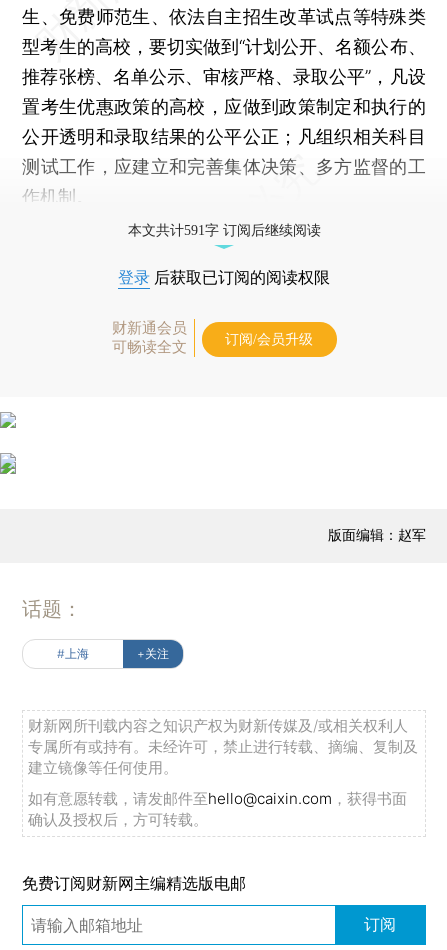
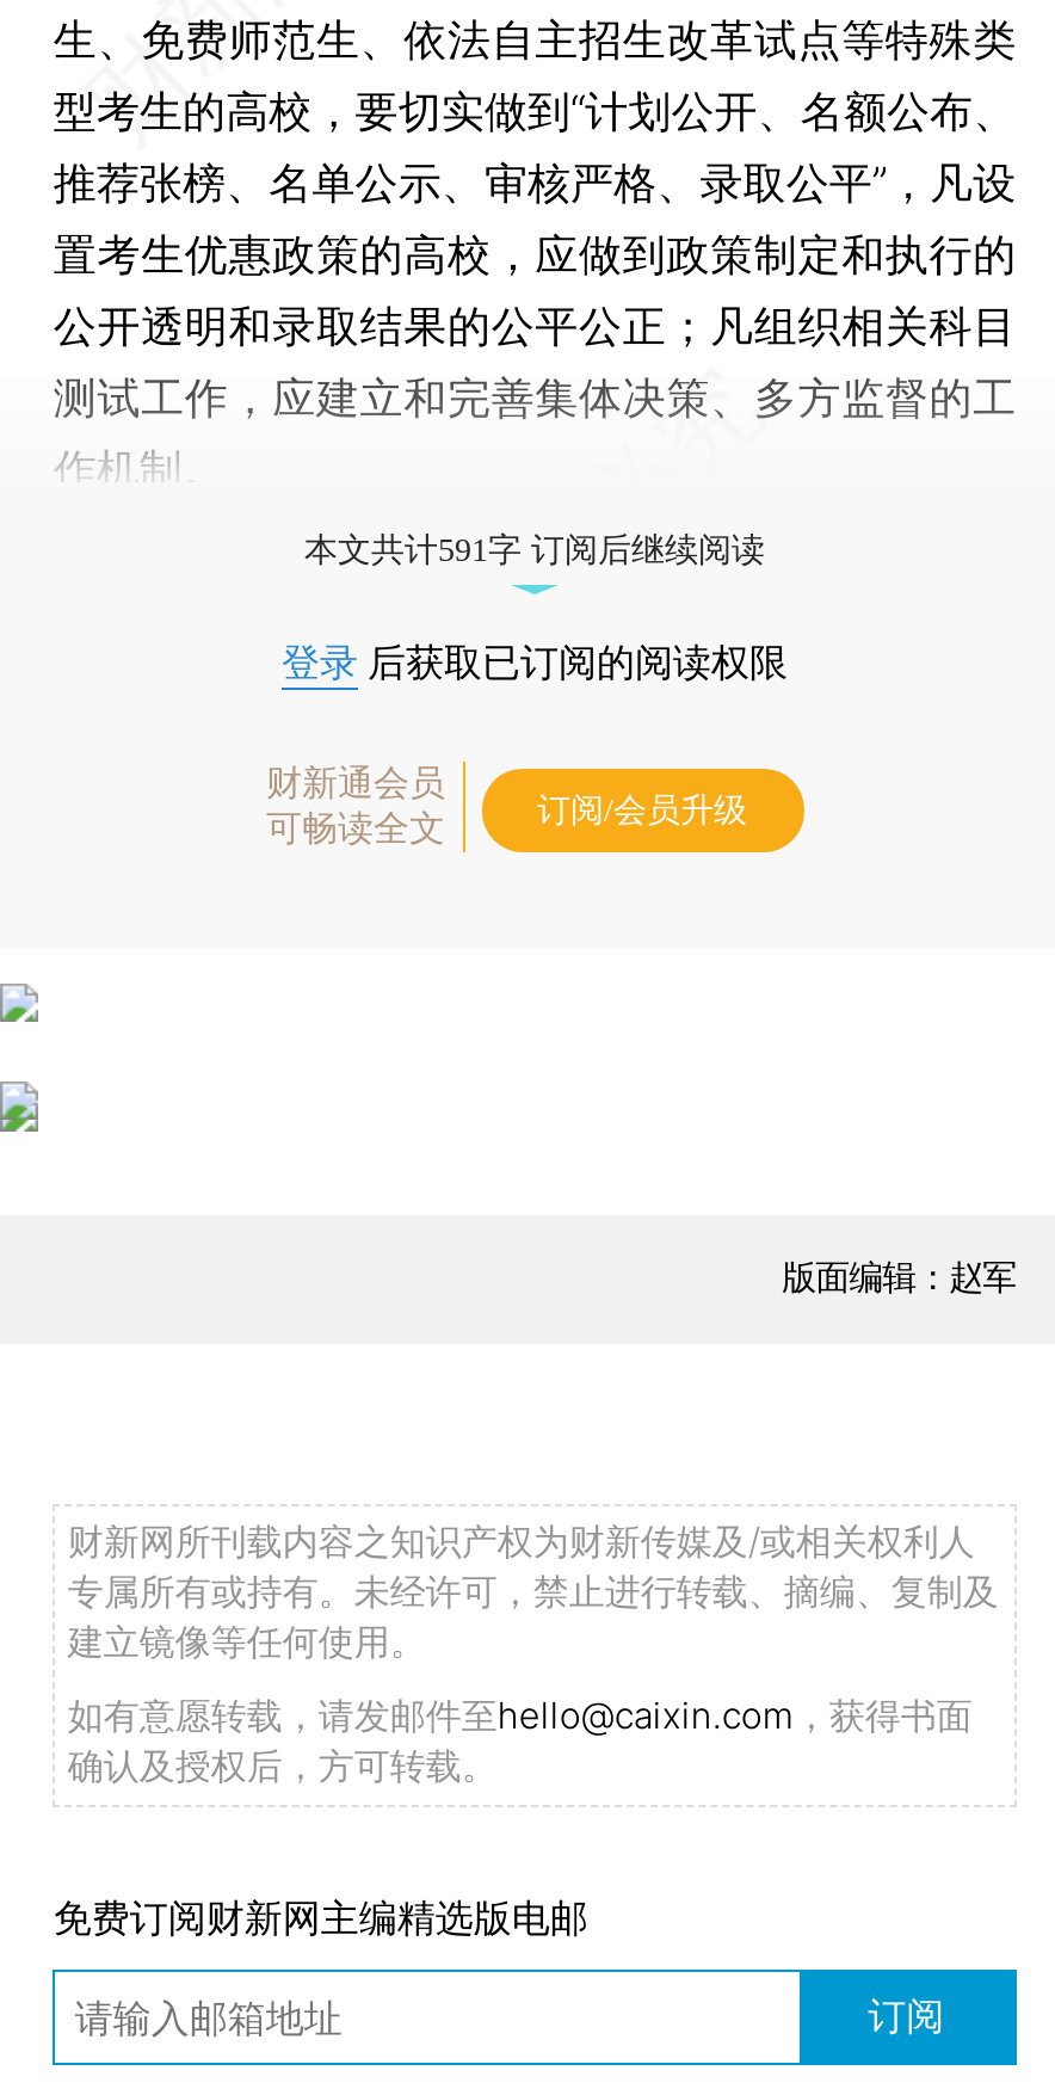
[22,597,169,661] 话题： | #上海 | +关注 -> none

